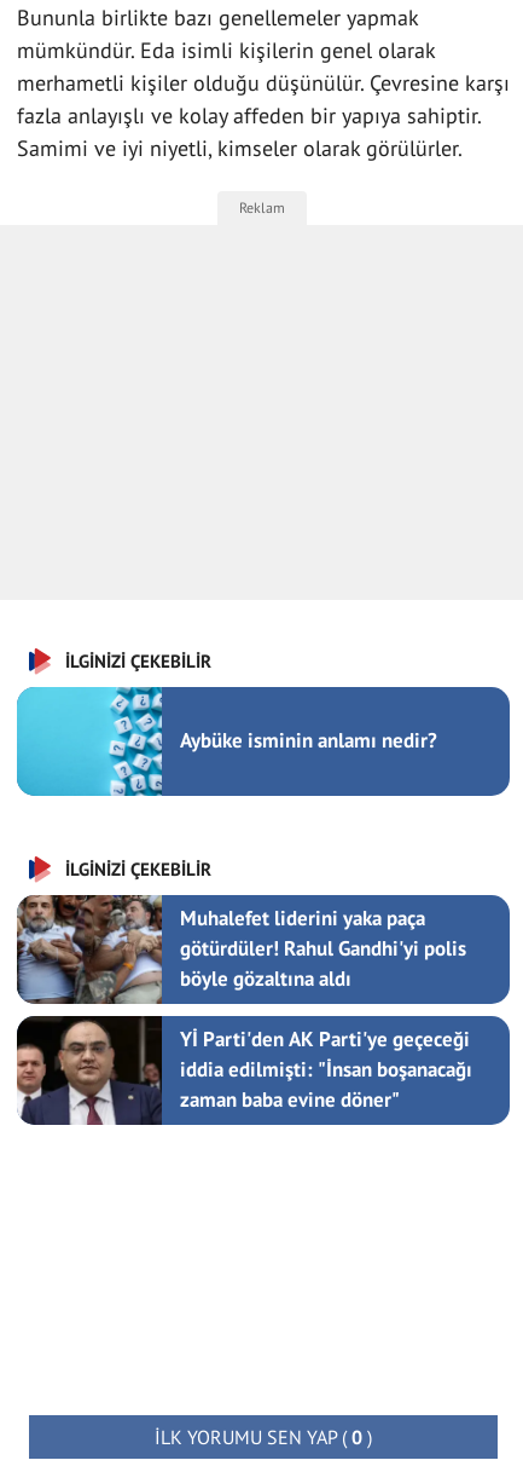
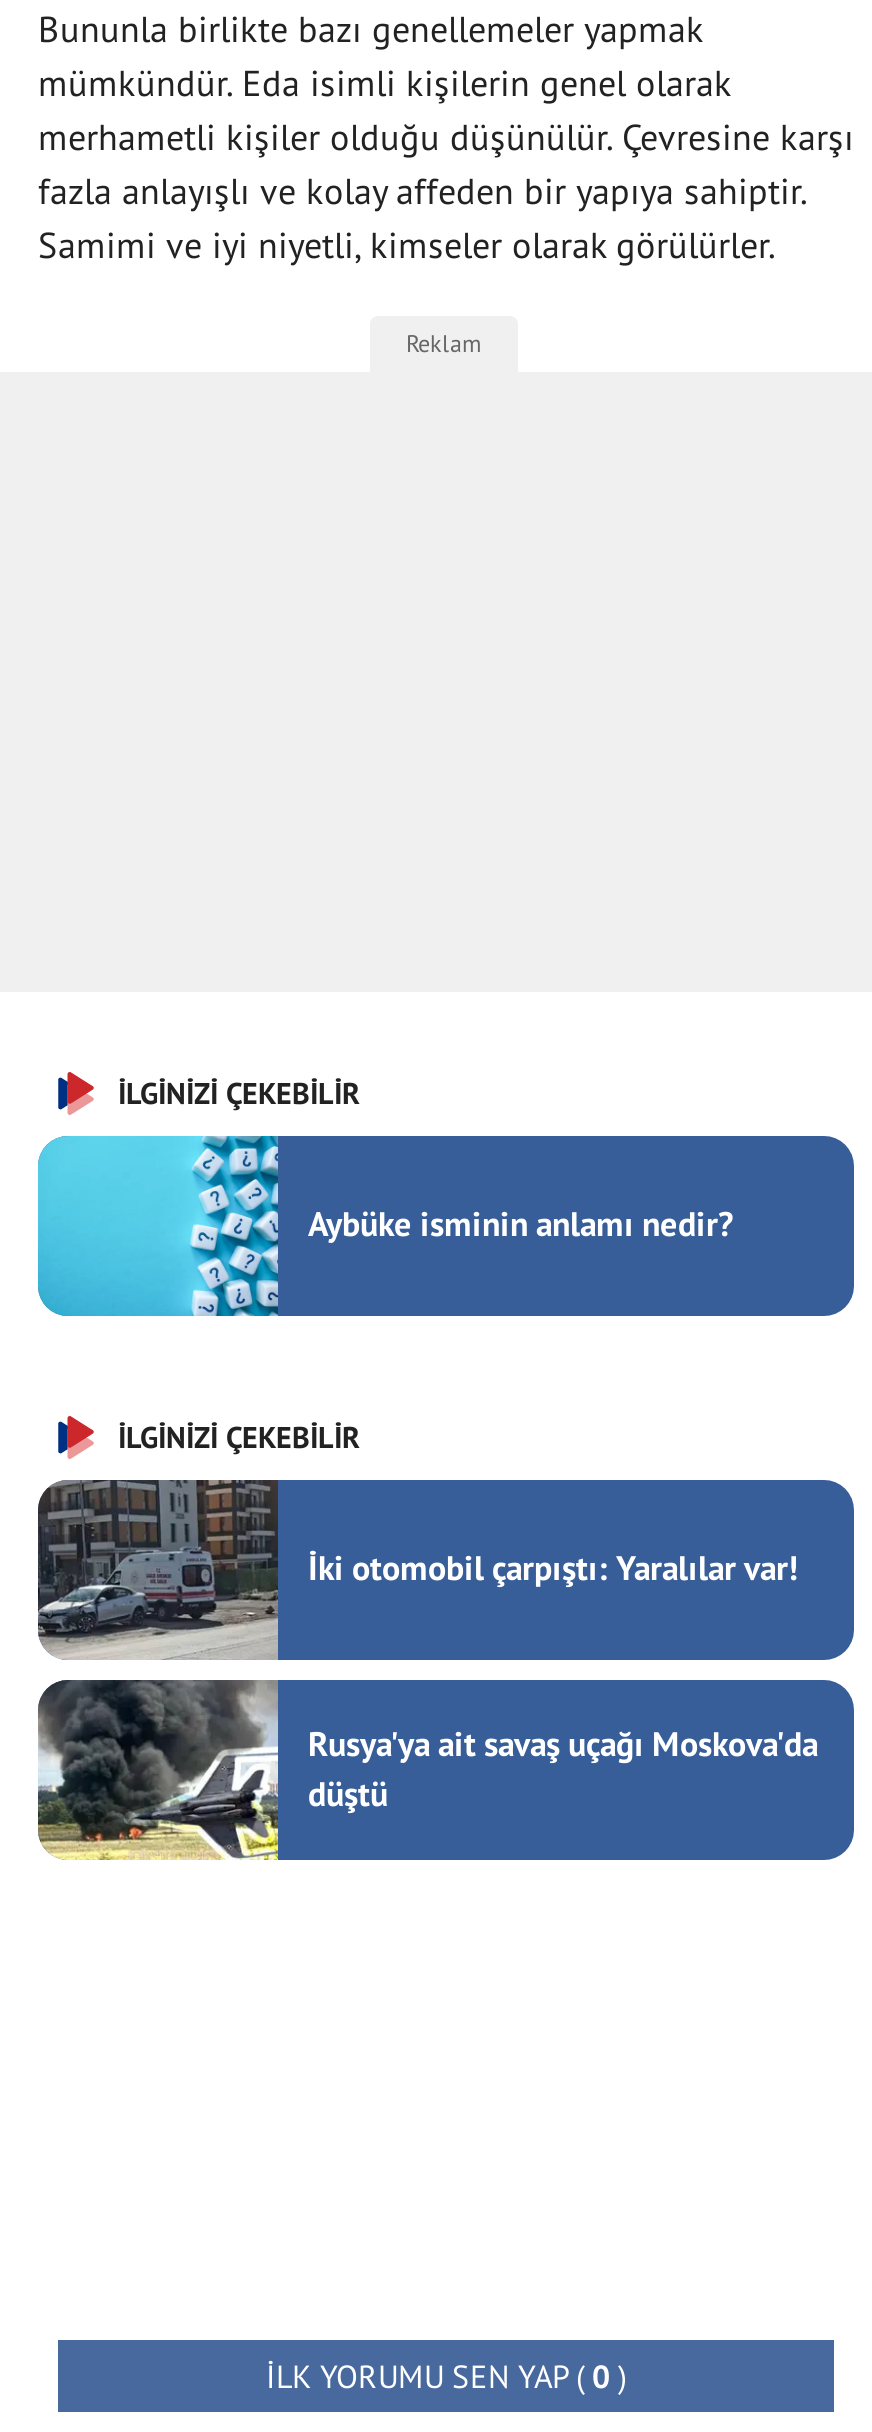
[16,894,466,1005] [image] | Muhalefet liderini yaka paça | götürdüler! Rahul Gandhi'yi polis | böyle gözaltına aldı -> [36,1478,798,1660] [image] | İki otomobil çarpıştı: Yaralılar var!
[16,1015,472,1126] [image] | Yİ Parti'den AK Parti'ye geçeceği | iddia edilmişti: "İnsan boşanacağı | zaman baba evine döner" -> [36,1678,818,1862] [image] | Rusya'ya ait savaş uçağı Moskova'da | düştü

